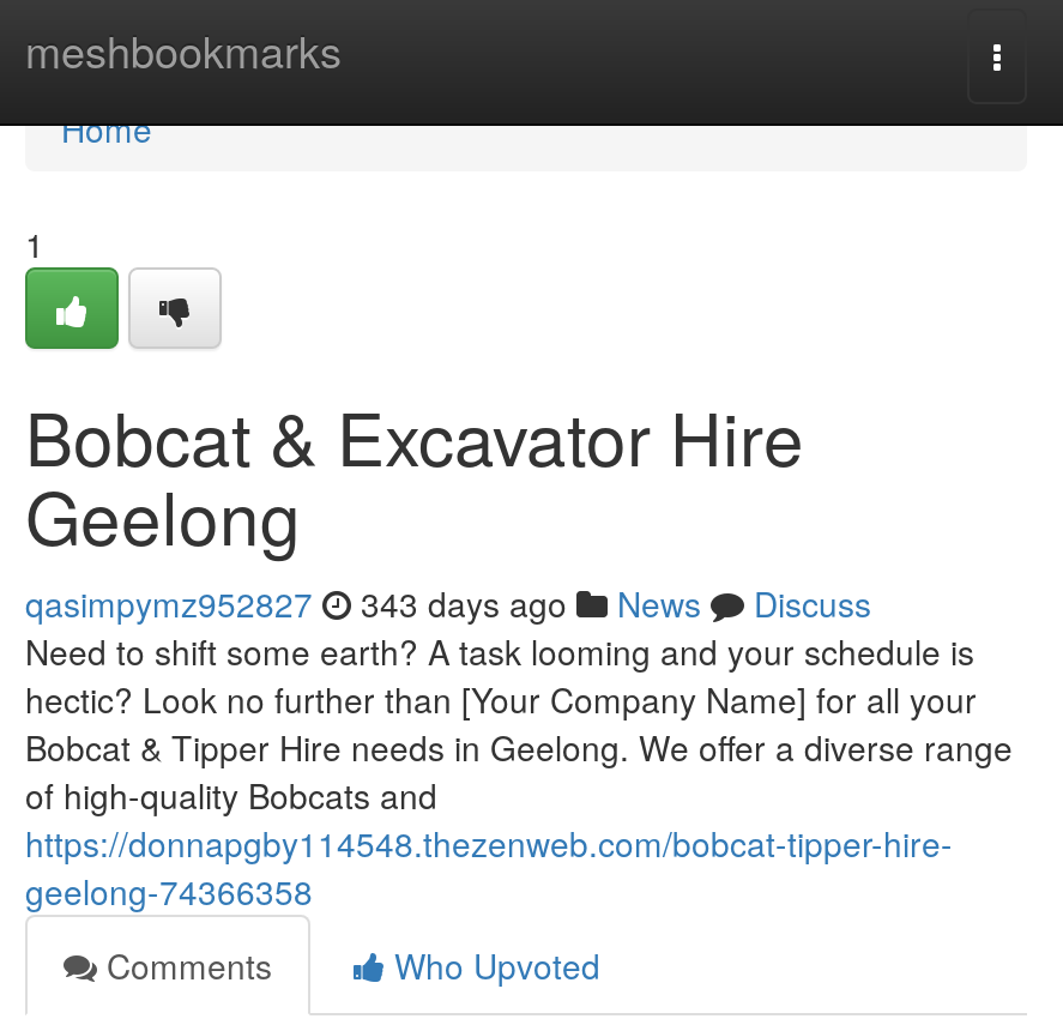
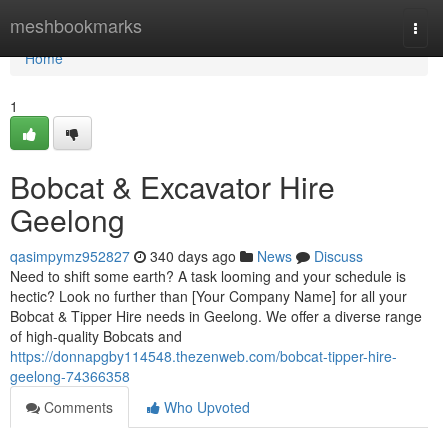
[25,579,871,627] qasimpymz952827 343 days ago News Discuss -> [10,246,363,266] qasimpymz952827 340 days ago News Discuss

